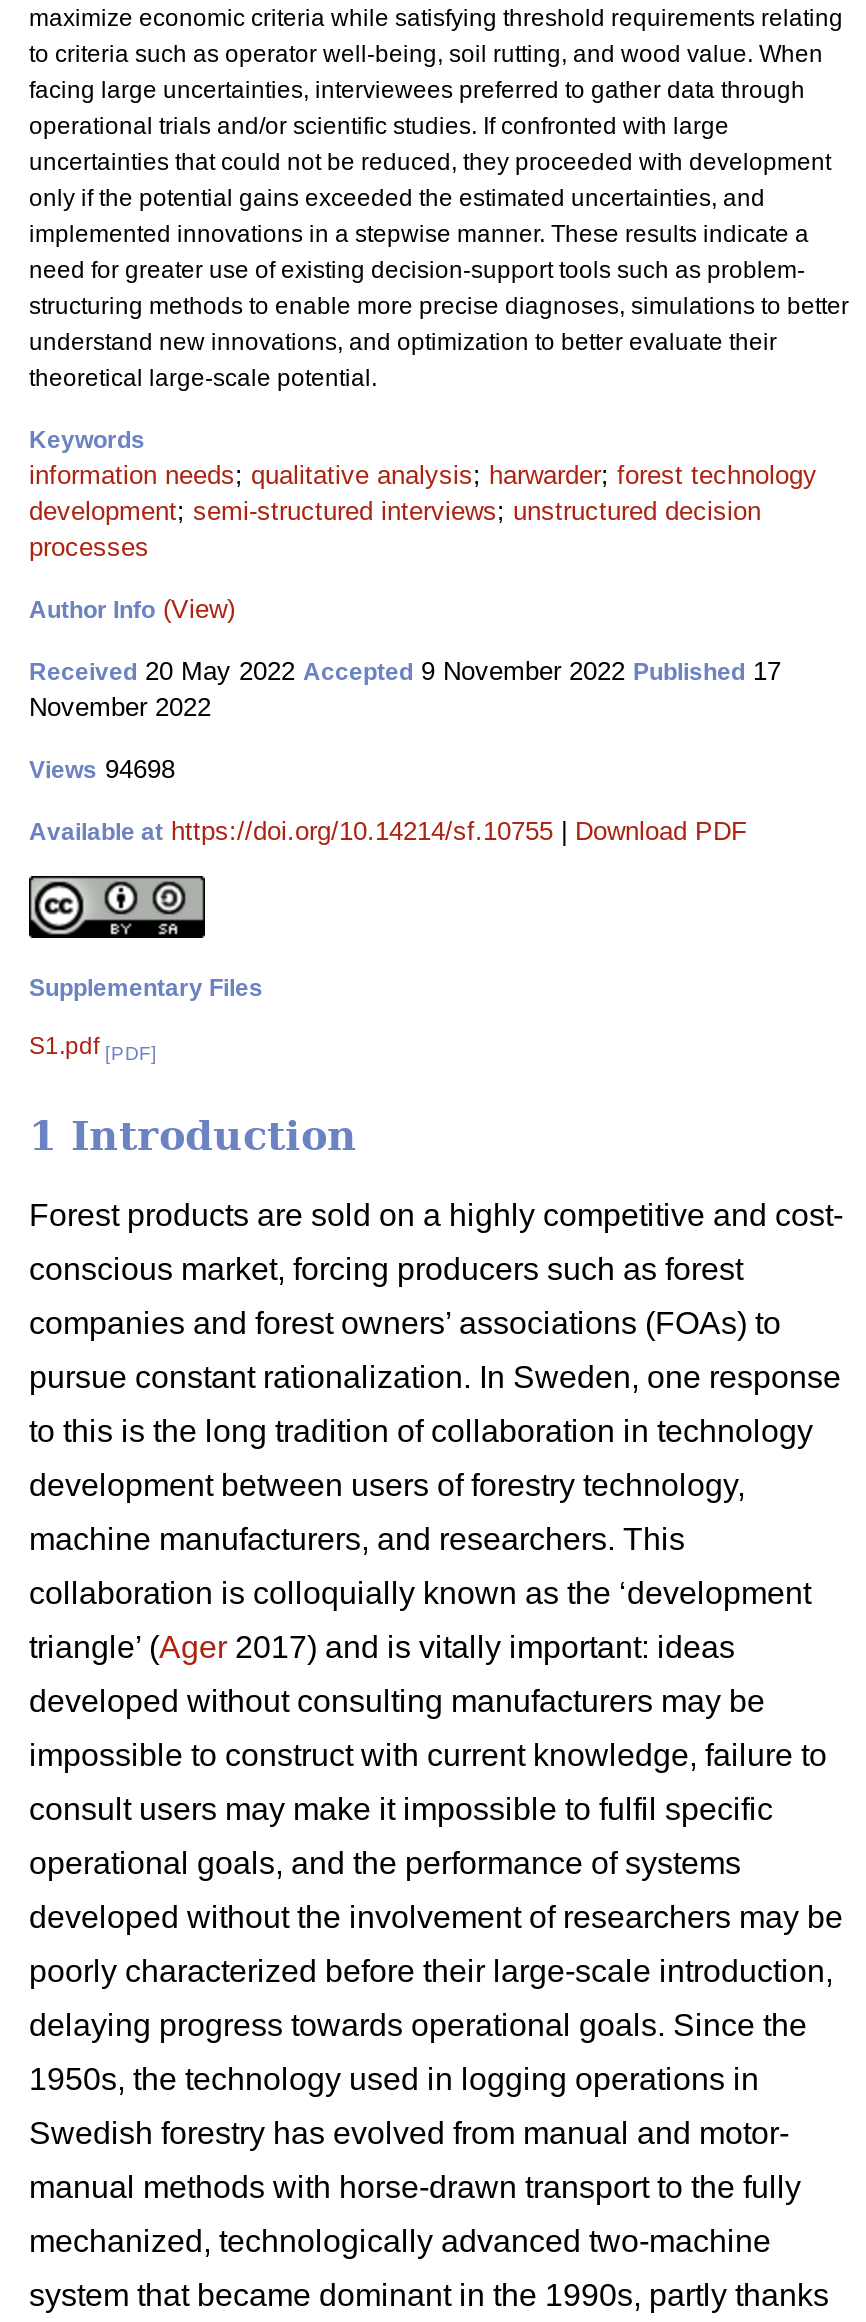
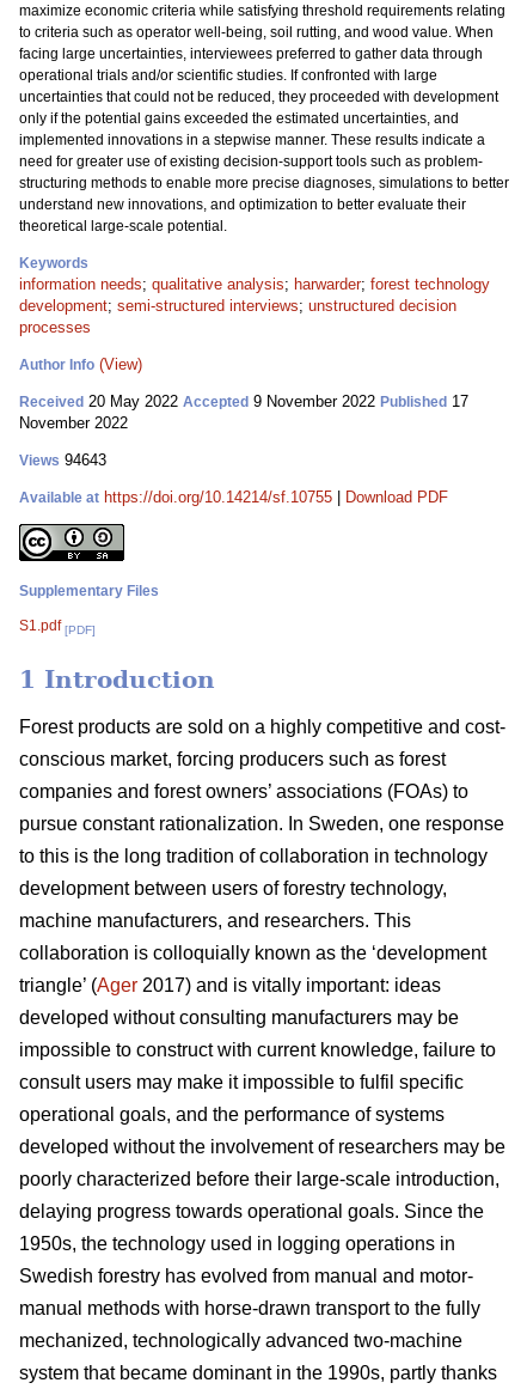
[29,754,175,784] Views 94698 -> [19,451,106,469] Views 94643

